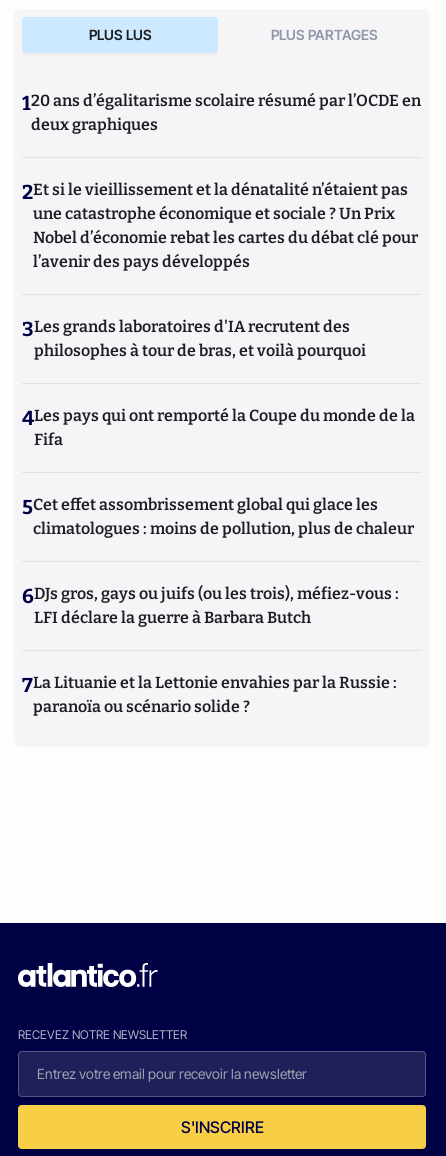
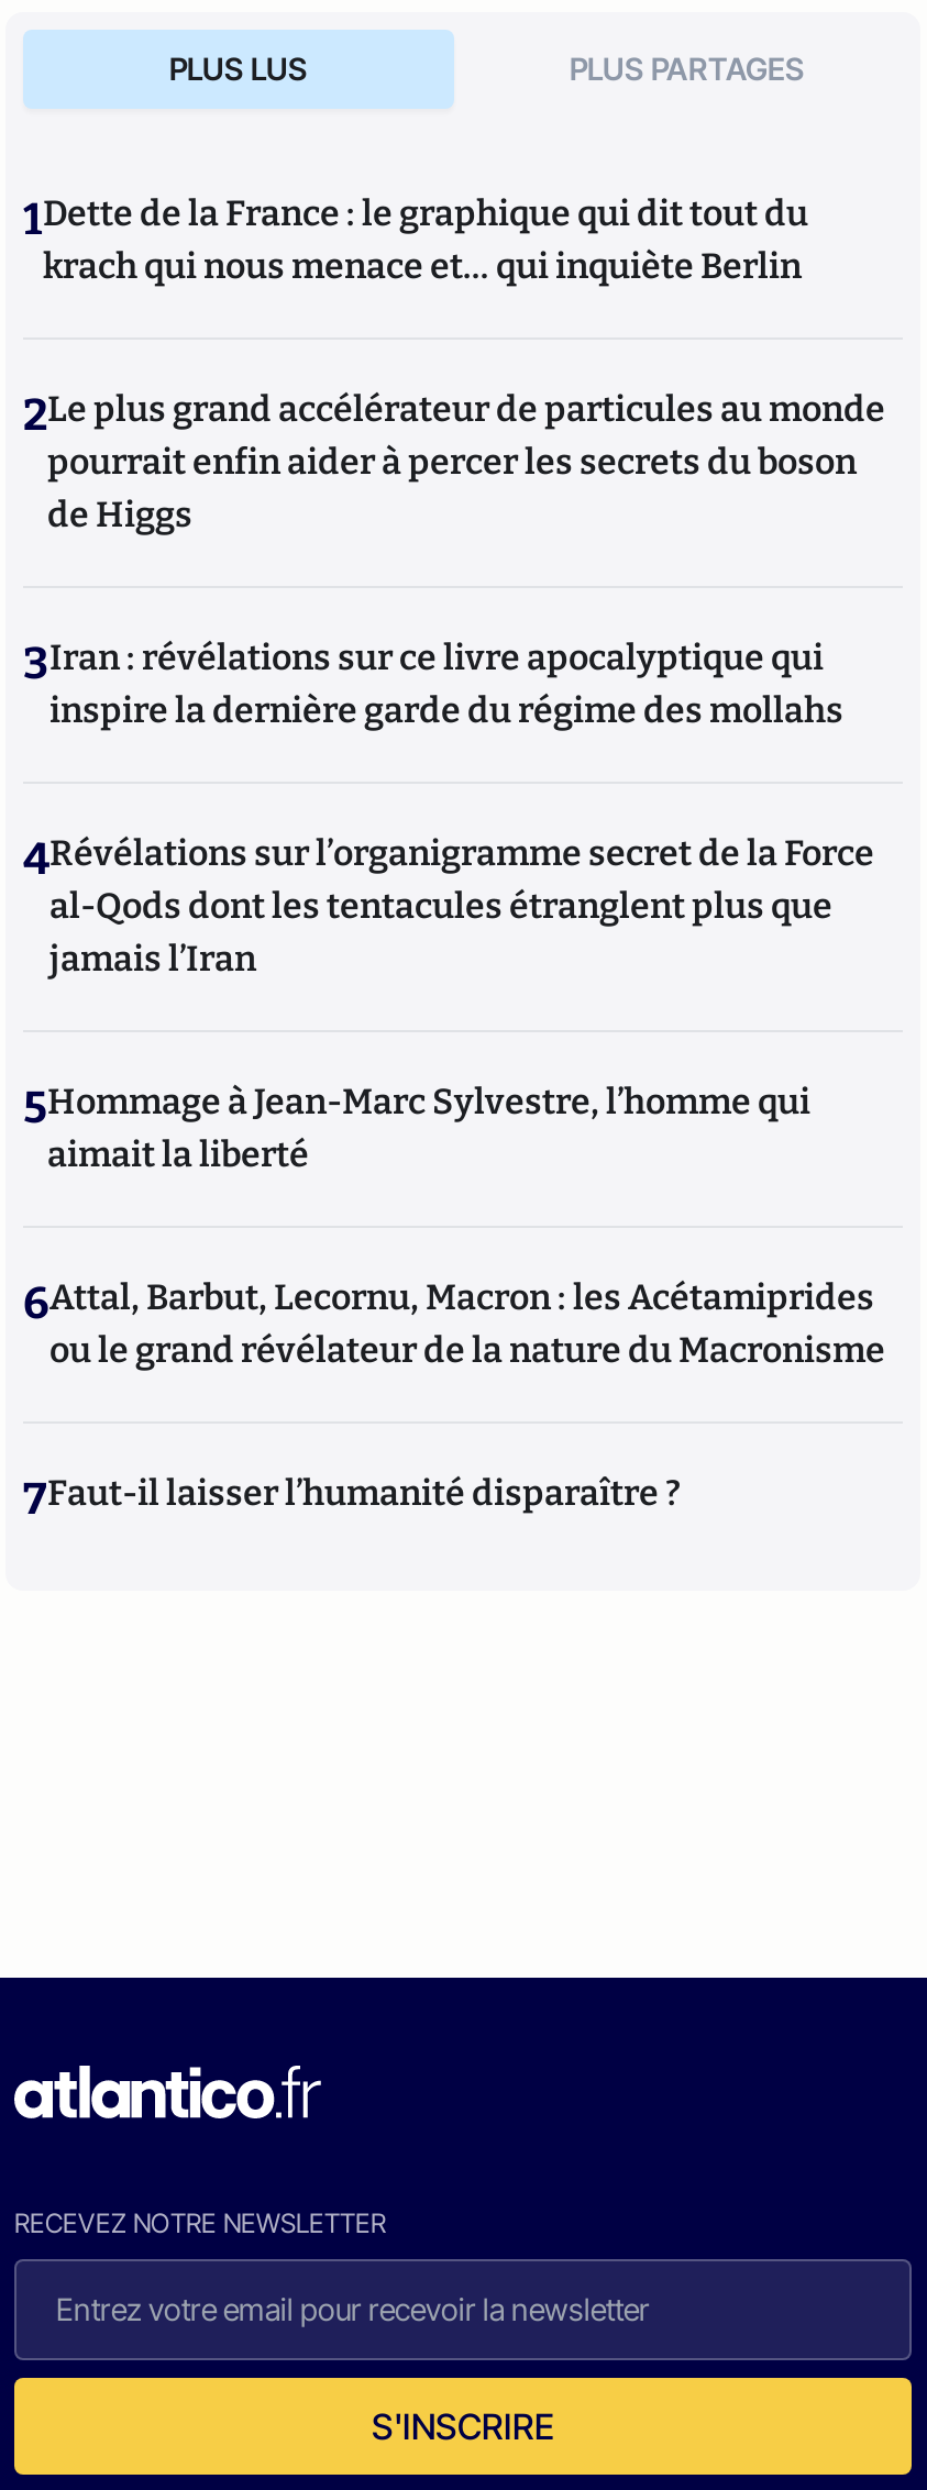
[22,91,421,134] 120 ans d’égalitarisme scolaire résumé par l’OCDE en | deux graphiques -> [23,192,808,286] 1Dette de la France : le graphique qui dit tout du | krach qui nous menace et… qui inquiète Berlin
[22,180,418,271] 2Et si le vieillissement et la dénatalité n’étaient pas | une catastrophe économique et sociale ? Un Prix | Nobel d’économie rebat les cartes du débat clé pour | l’avenir des pays développés -> [23,387,885,535] 2Le plus grand accélérateur de particules au monde | pourrait enfin aider à percer les secrets du boson | de Higgs
[22,317,366,360] 3Les grands laboratoires d'IA recrutent des | philosophes à tour de bras, et voilà pourquoi -> [23,636,843,730] 3Iran : révélations sur ce livre apocalyptique qui | inspire la dernière garde du régime des mollahs
[22,406,415,449] 4Les pays qui ont remporté la Coupe du monde de la | Fifa -> [23,832,874,979] 4Révélations sur l’organigramme secret de la Force | al-Qods dont les tentacules étranglent plus que | jamais l’Iran
[22,495,414,538] 5Cet effet assombrissement global qui glace les | climatologues : moins de pollution, plus de chaleur -> [23,1080,810,1175] 5Hommage à Jean-Marc Sylvestre, l’homme qui | aimait la liberté
[22,584,399,627] 6DJs gros, gays ou juifs (ou les trois), méfiez-vous : | LFI déclare la guerre à Barbara Butch -> [23,1276,885,1370] 6Attal, Barbut, Lecornu, Macron : les Acétamiprides | ou le grand révélateur de la nature du Macronisme
[22,673,397,716] 7La Lituanie et la Lettonie envahies par la Russie : | paranoïa ou scénario solide ? -> [23,1471,681,1524] 7Faut-il laisser l’humanité disparaître ?

